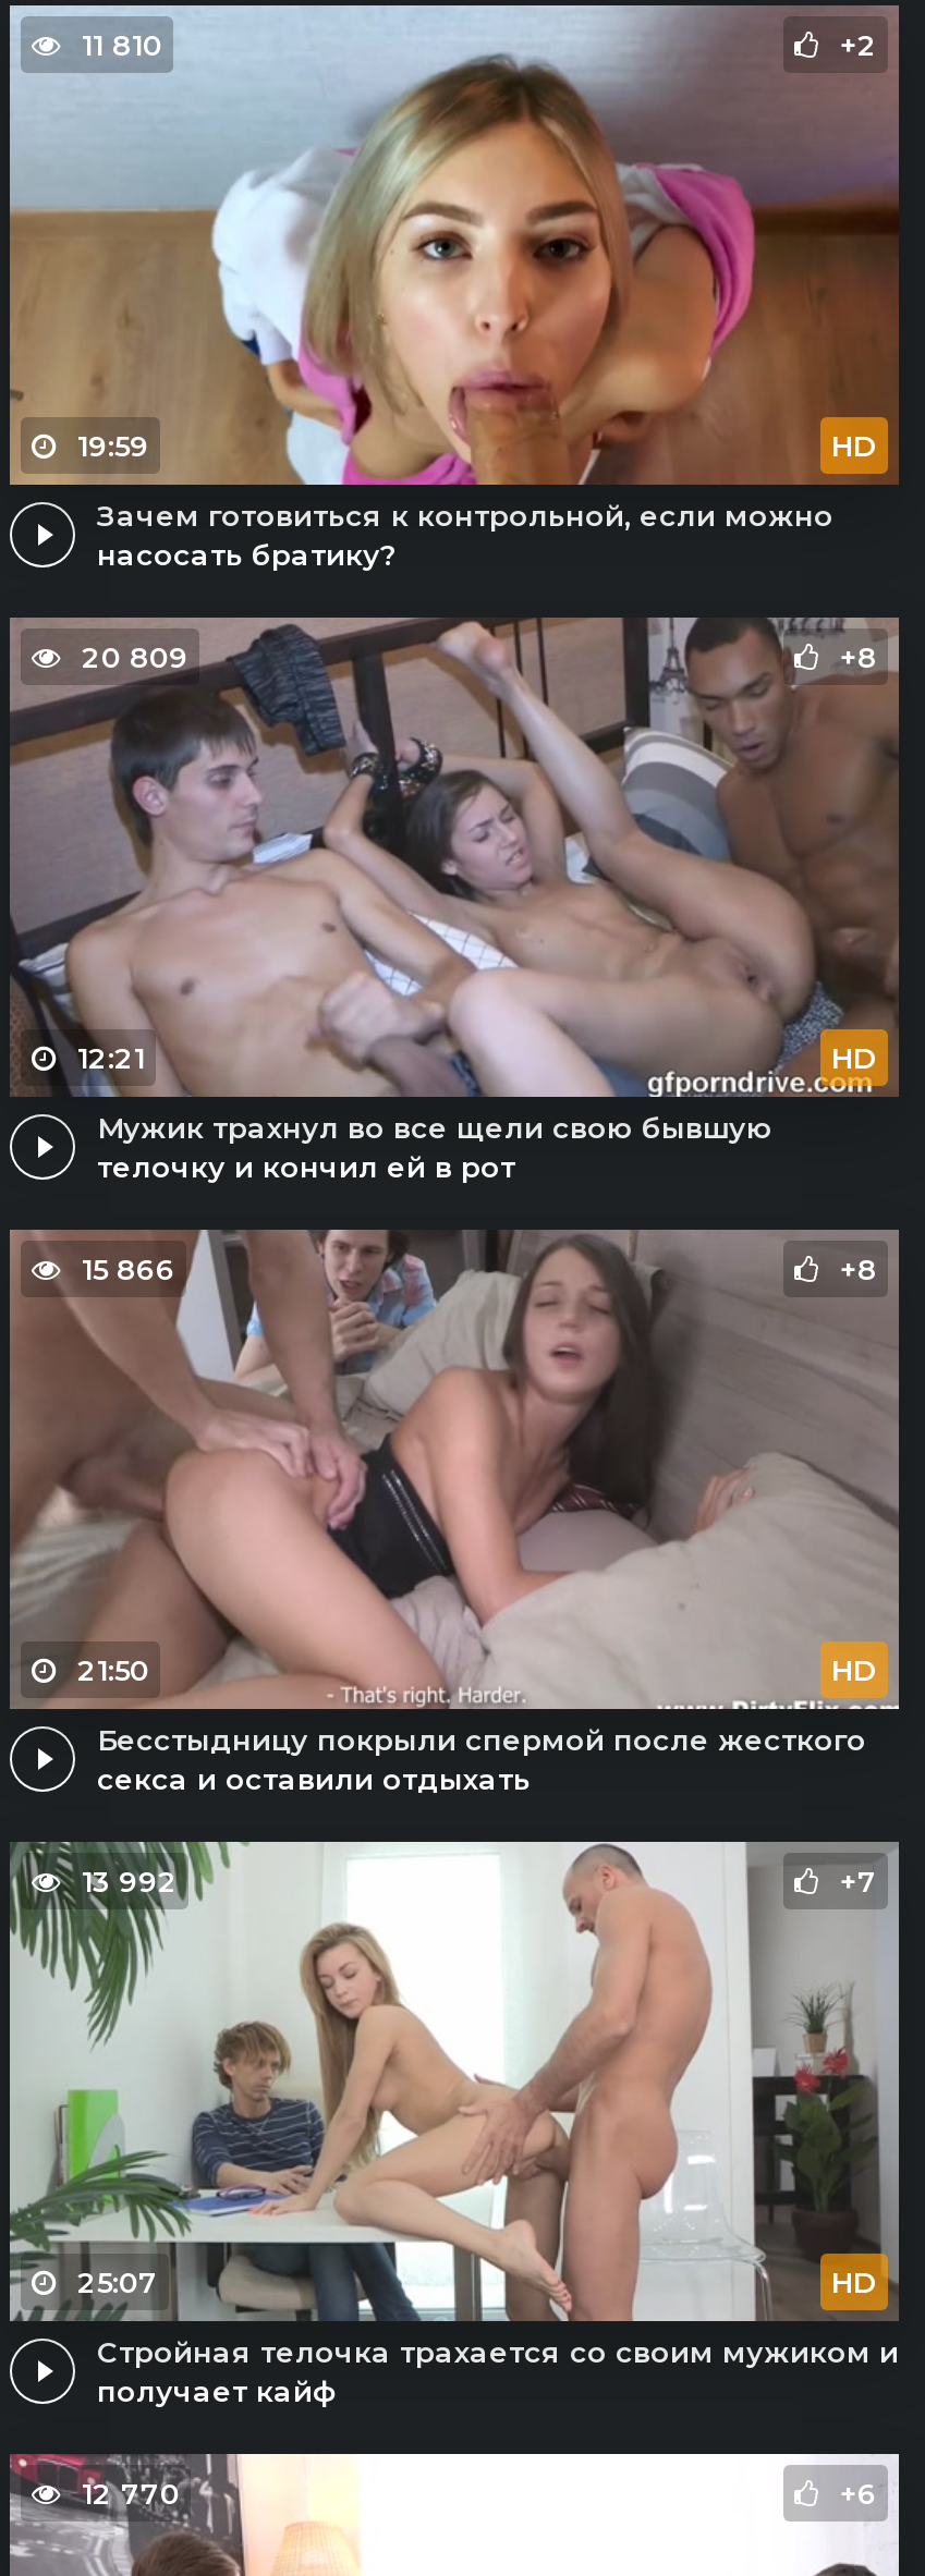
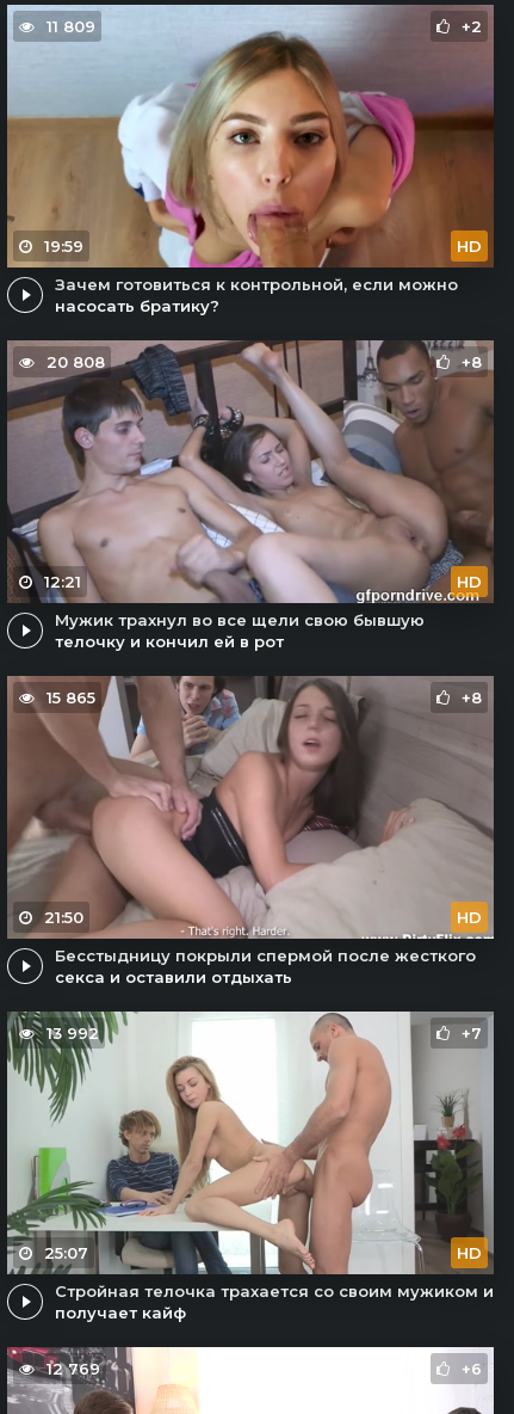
[82,27,162,62] 11 810 -> [47,17,95,36] 11 809
[82,639,188,674] 20 809 -> [47,352,105,371] 20 808
[82,1252,175,1286] 15 866 -> [47,688,95,707] 15 865
[82,2476,180,2511] 12 770 -> [47,1359,100,1378] 12 769

